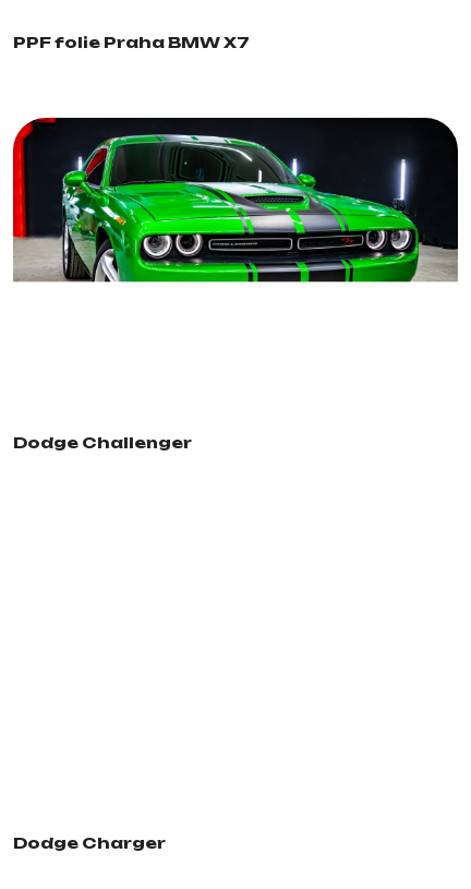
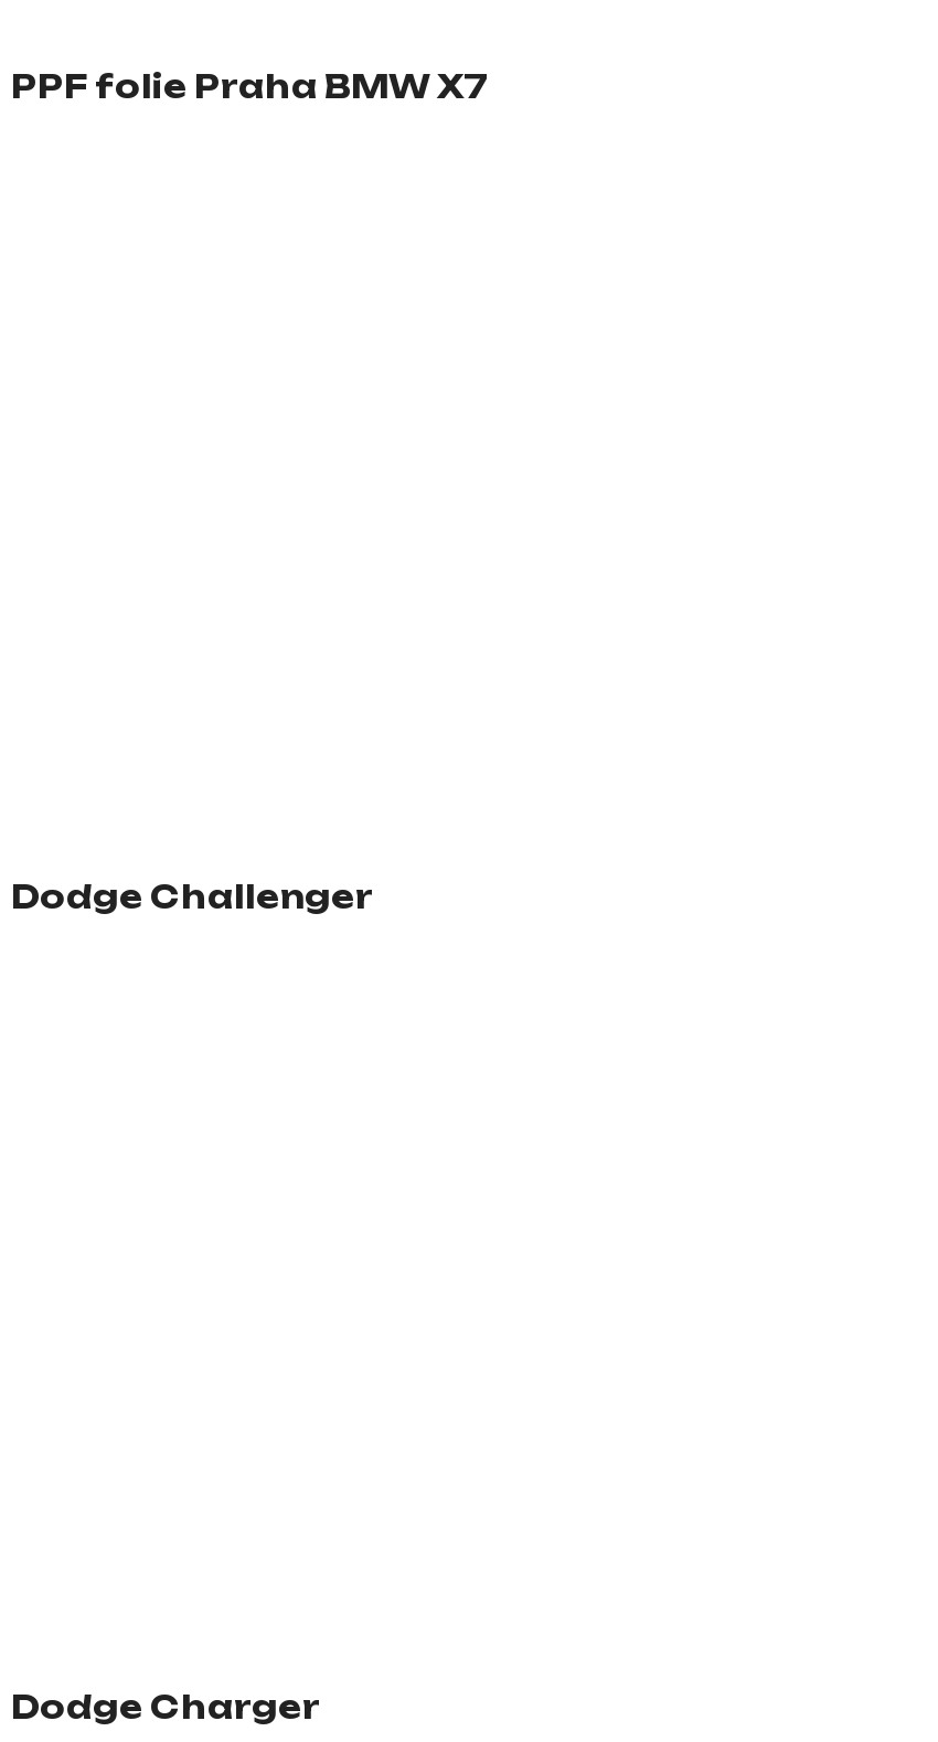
[12,117,459,284] [image] -> none

